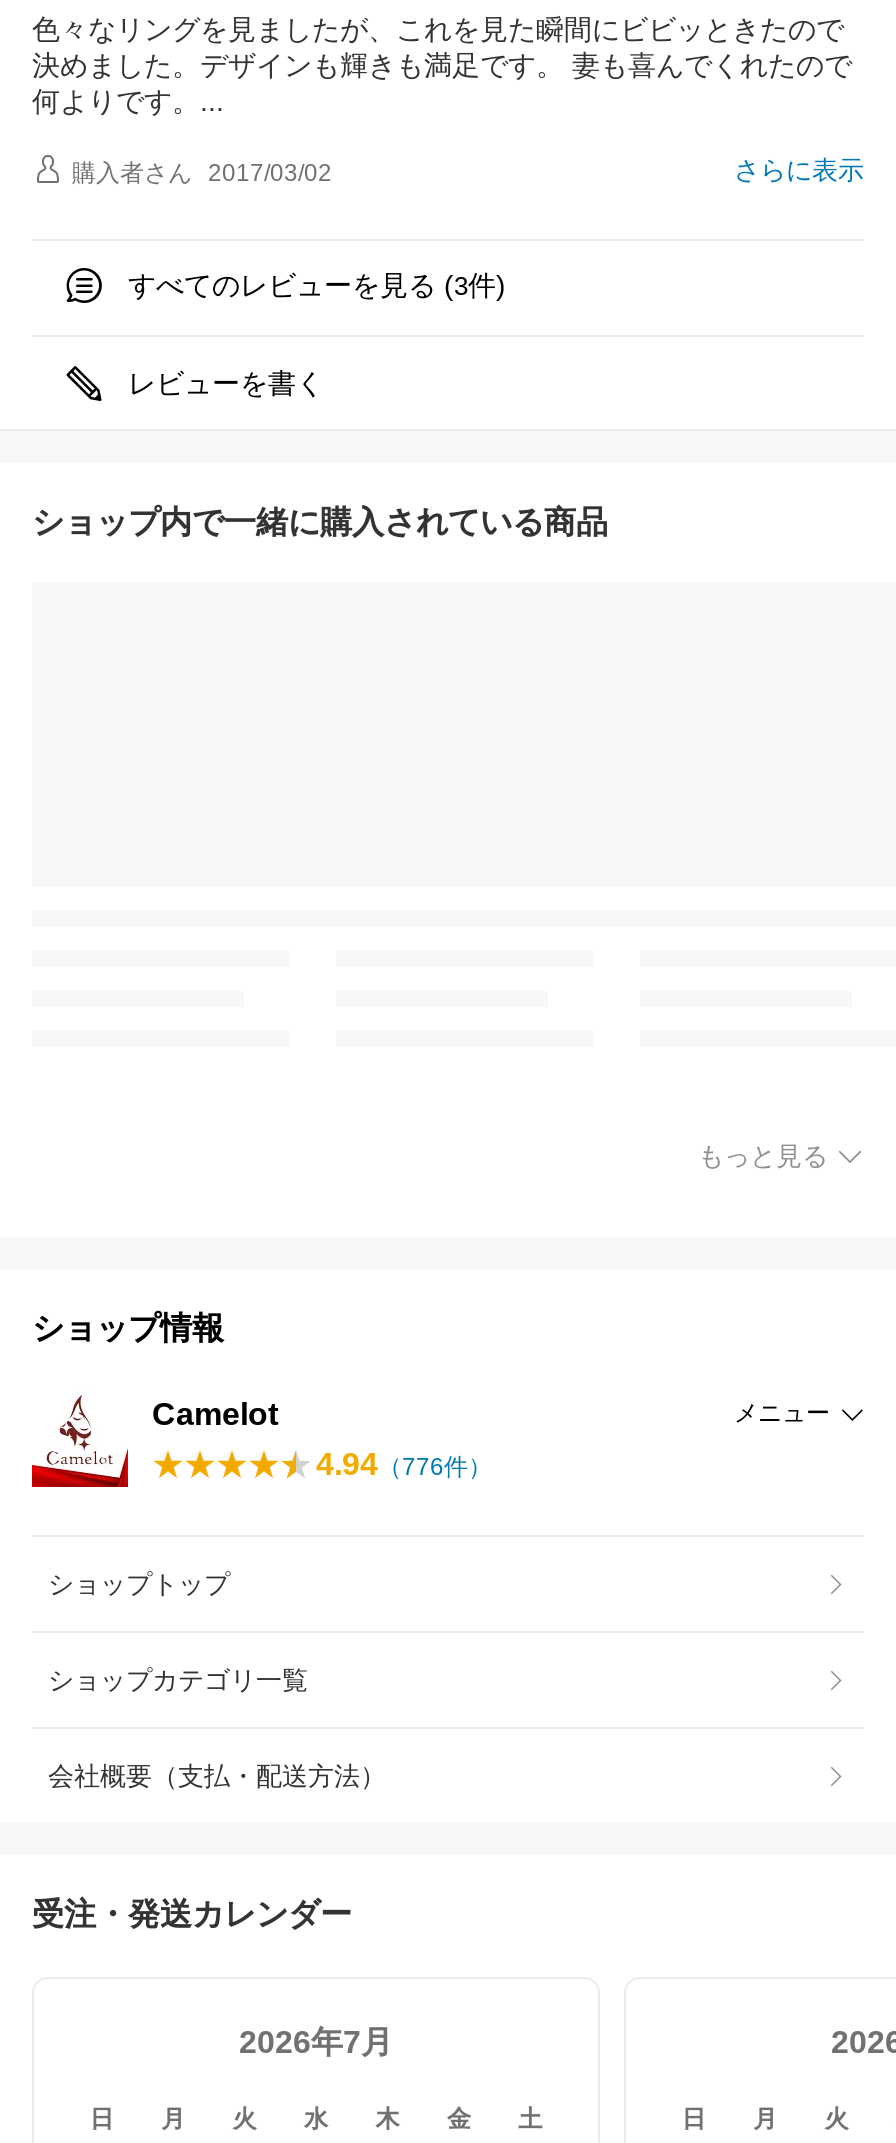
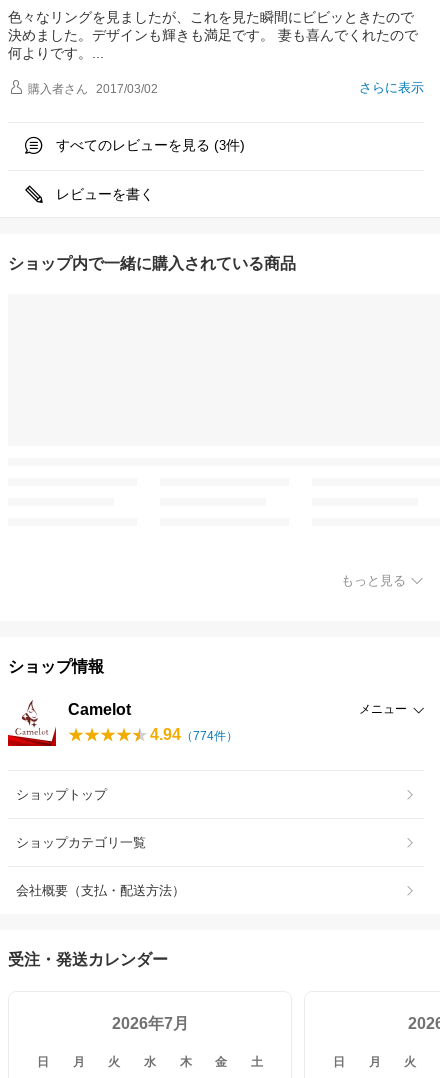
[316,1448,492,1482] 4.94（776件） -> [150,726,238,743] 4.94（774件）

